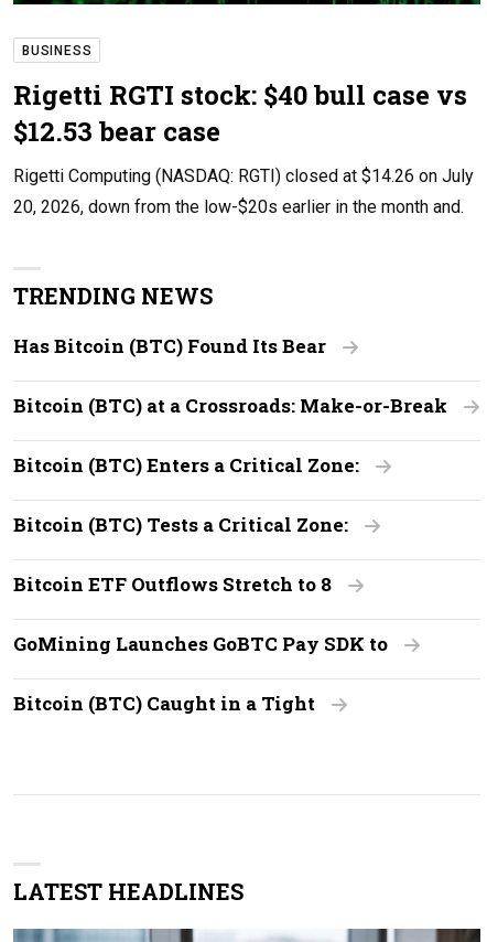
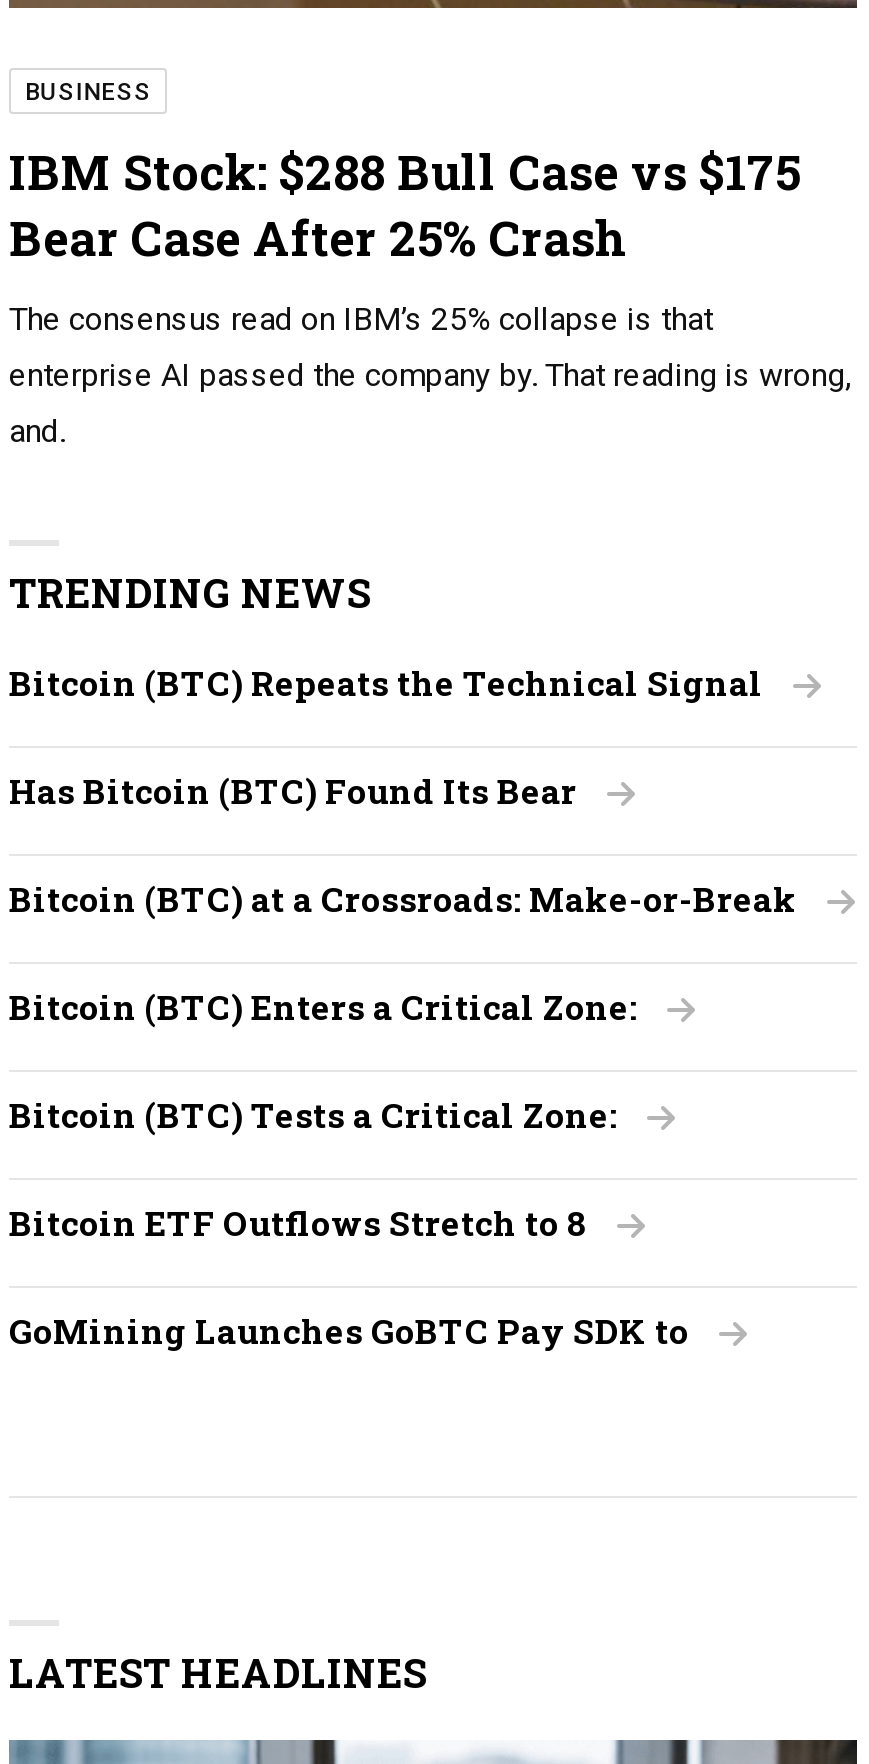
[13,77,474,217] Rigetti RGTI stock: $40 bull case vs | $12.53 bear case | Rigetti Computing (NASDAQ: RGTI) closed at $14.26 on July | 20, 2026, down from the low-$20s earlier in the month and. -> [9,139,851,449] IBM Stock: $288 Bull Case vs $175 | Bear Case After 25% Crash | The consensus read on IBM’s 25% collapse is that | enterprise AI passed the company by. That reading is wrong, | and.
none -> [9,659,763,705] Bitcoin (BTC) Repeats the Technical Signal
moved [13,333,447,656] -> [9,767,797,1353]: Has Bitcoin (BTC) Found Its Bear | Bitcoin (BTC) at a Crossroads: Make-or-Break | Bitcoin (BTC) Enters a Critical Zone: | Bitcoin (BTC) Tests a Critical Zone: | Bitcoin ETF Outflows Stretch to 8 | GoMining Launches GoBTC Pay SDK to
[13,690,315,715] Bitcoin (BTC) Caught in a Tight -> none

